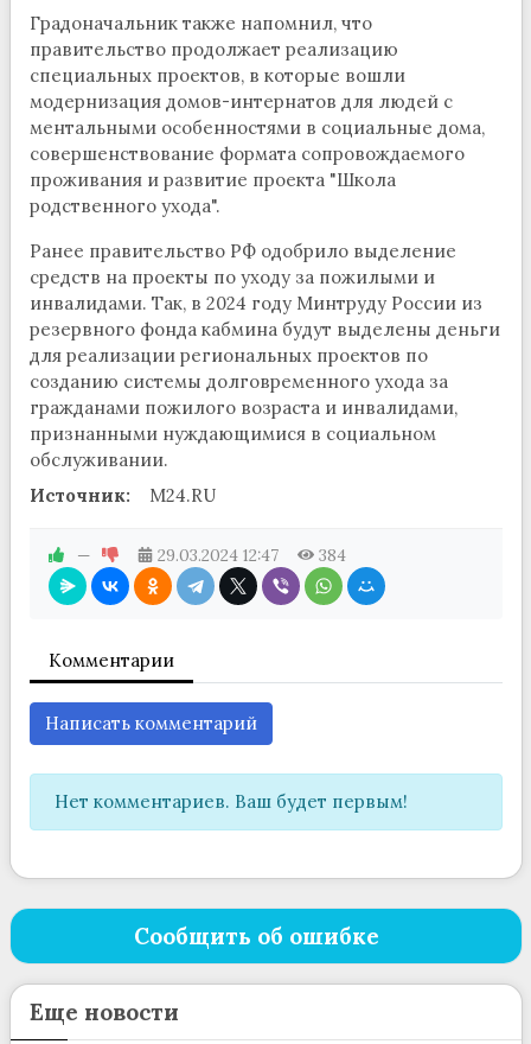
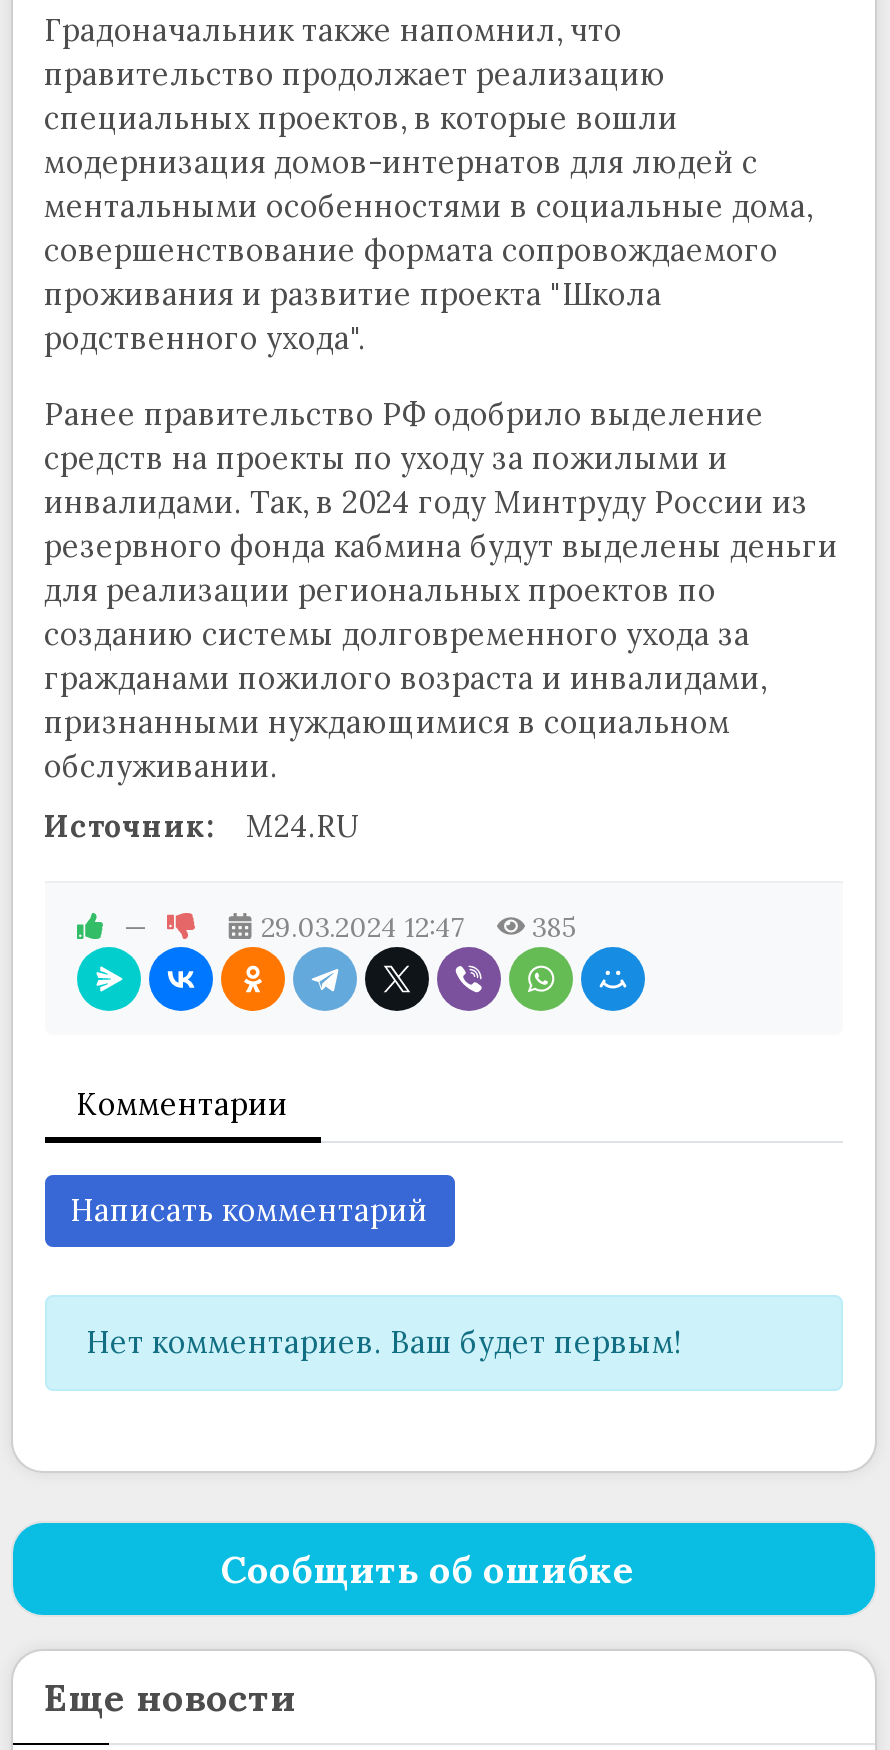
[158,544,346,566] 29.03.2024 12:47 384 -> [261,909,576,945] 29.03.2024 12:47 385

